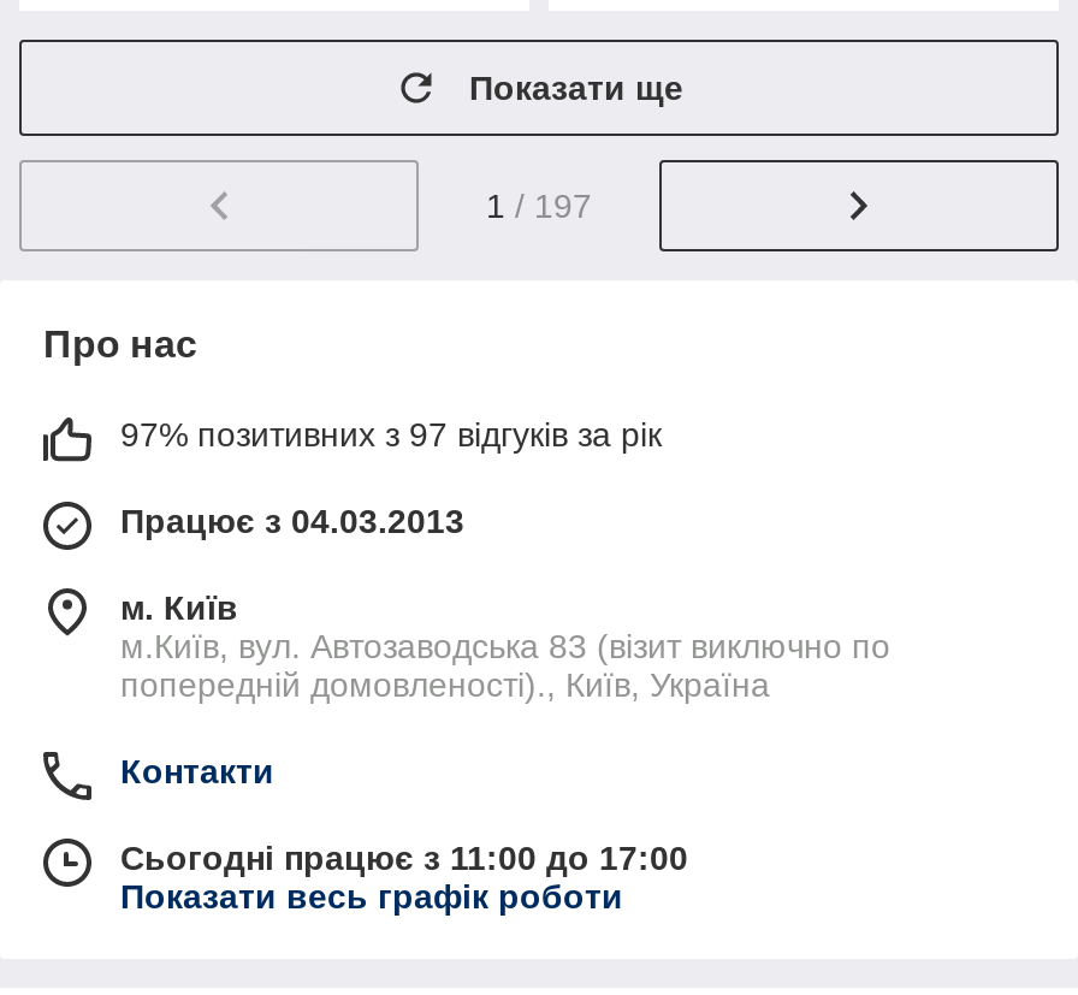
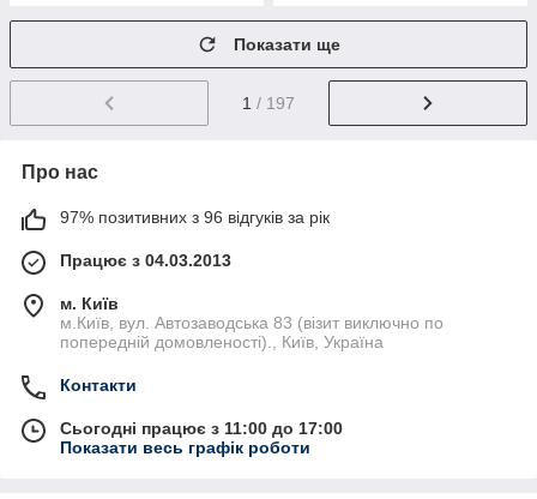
[120,416,662,454] 97% позитивних з 97 відгуків за рік -> [60,208,330,227] 97% позитивних з 96 відгуків за рік

